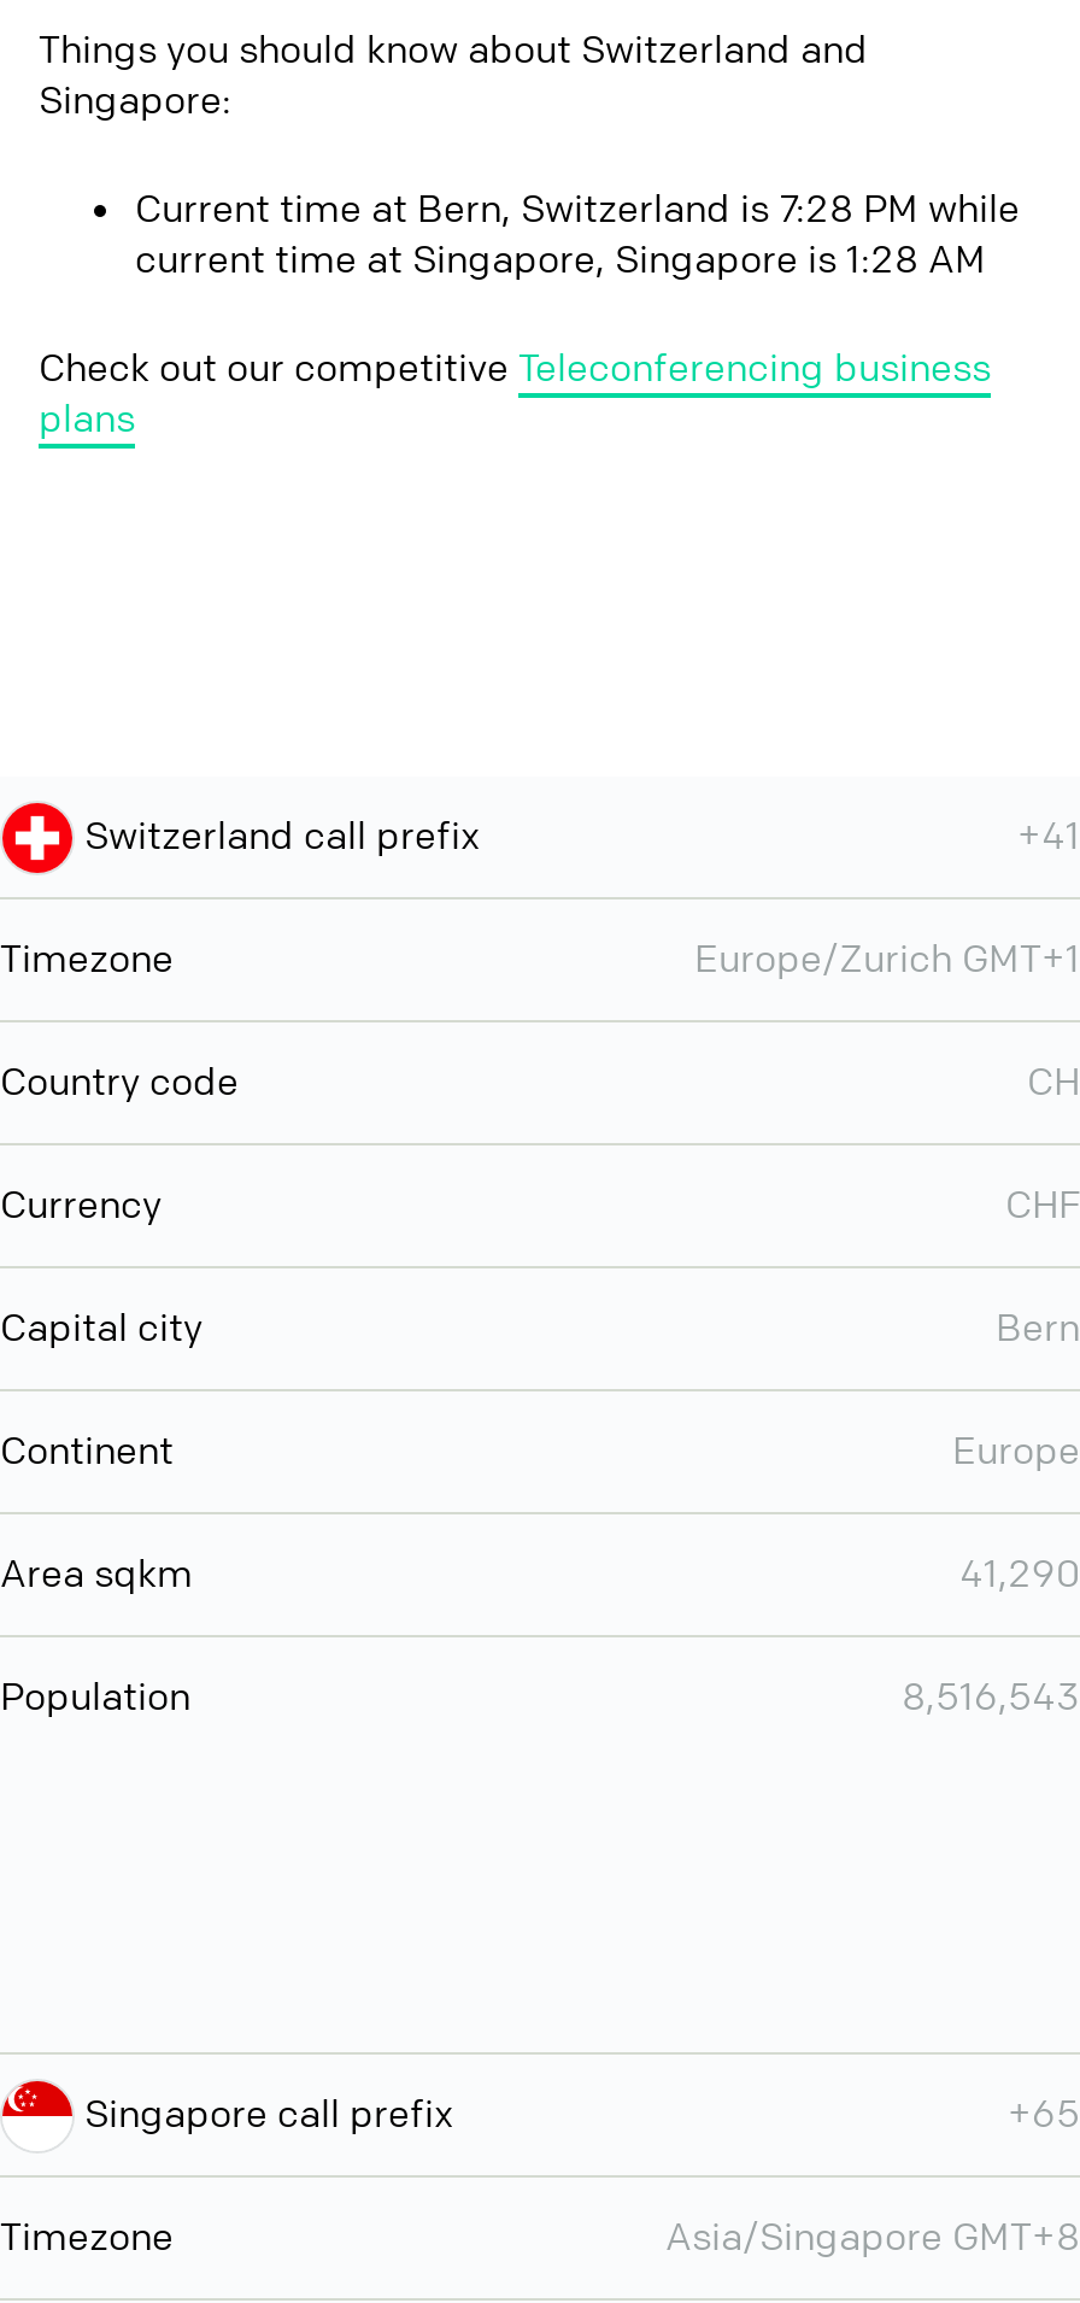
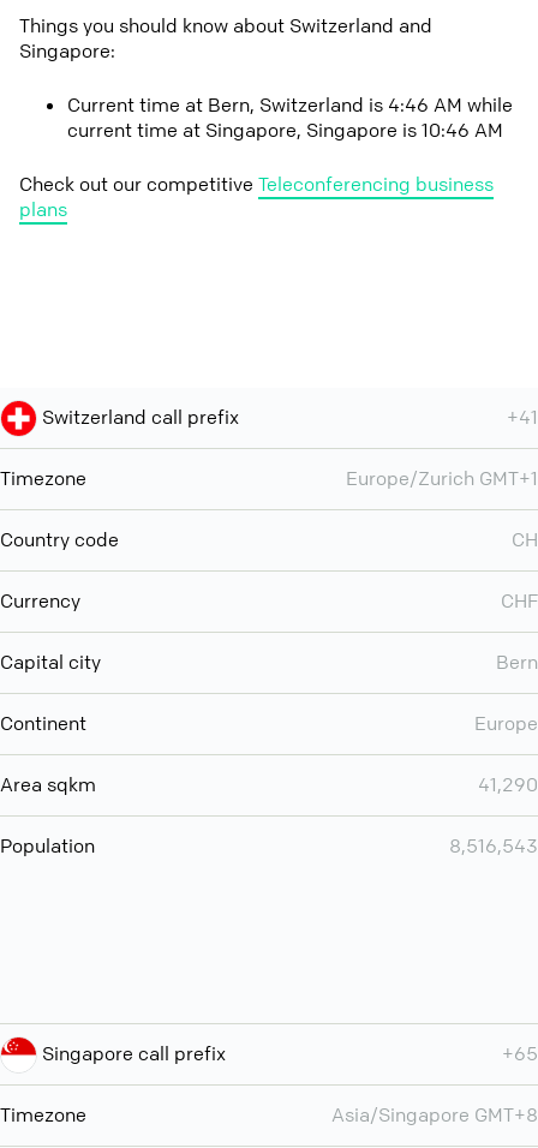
[135,184,1020,234] Current time at Bern, Switzerland is 7:28 PM while -> [67,93,513,118] Current time at Bern, Switzerland is 4:46 AM while
[135,234,986,285] current time at Singapore, Singapore is 1:28 AM -> [67,118,503,143] current time at Singapore, Singapore is 10:46 AM

